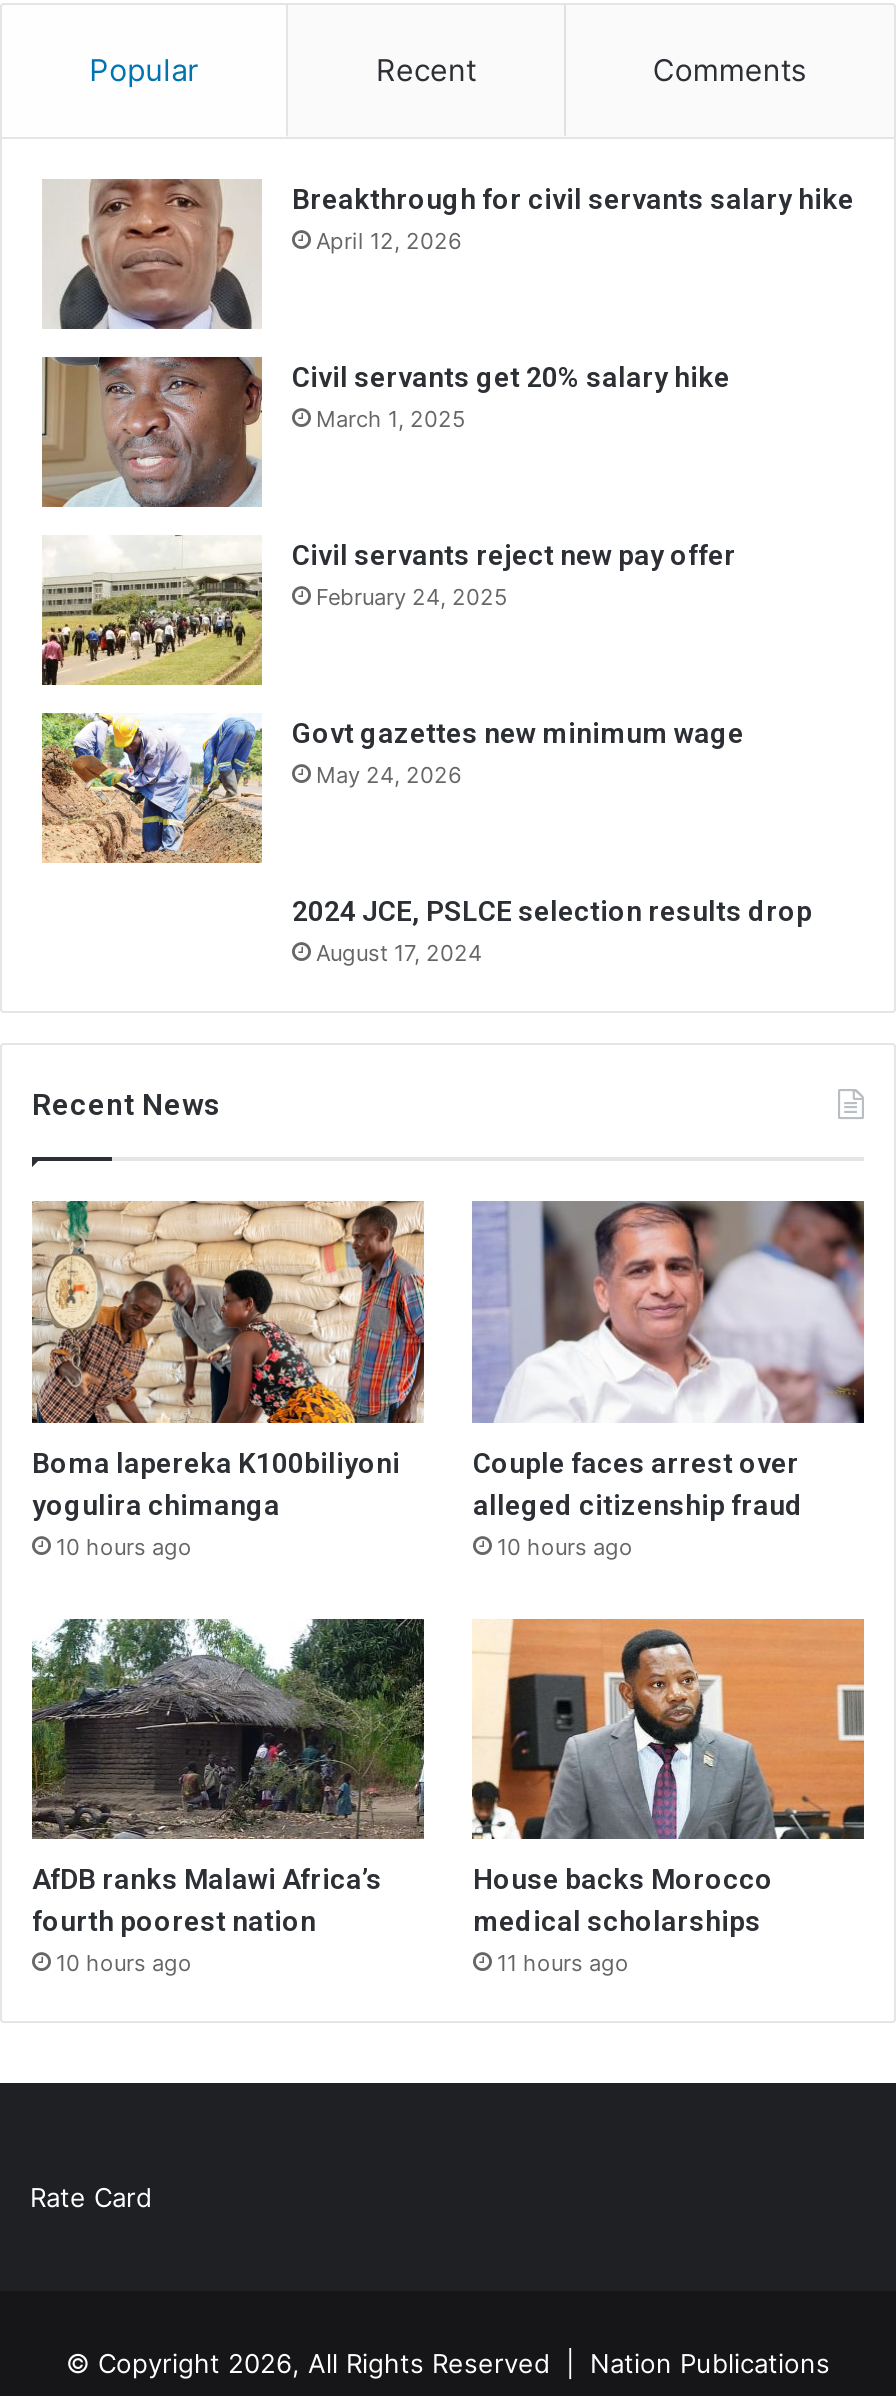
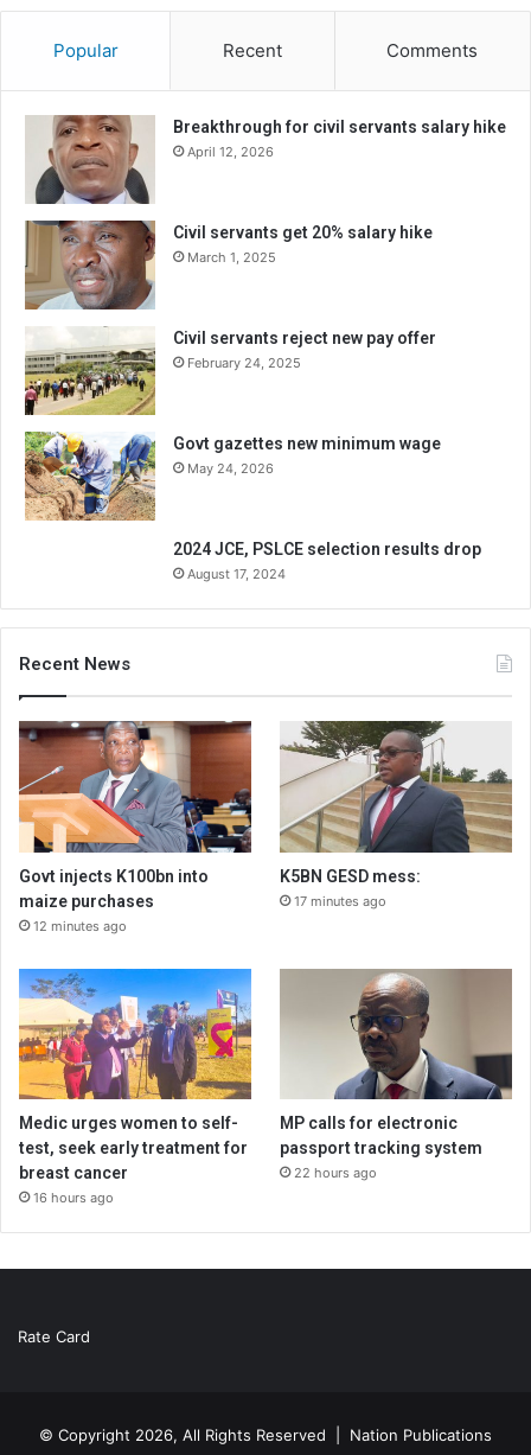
[30,1201,426,1560] [image] | Boma lapereka K100biliyoni | yogulira chimanga | 10 hours ago -> [18,720,252,934] [image] | Govt injects K100bn into | maize purchases | 12 minutes ago
[472,1199,866,1560] [image] | Couple faces arrest over | alleged citizenship fraud | 10 hours ago -> [279,720,512,909] [image] | K5BN GESD mess: | 17 minutes ago
[30,1617,426,1977] [image] | AfDB ranks Malawi Africa’s | fourth poorest nation | 10 hours ago -> [18,968,252,1206] [image] | Medic urges women to self- | test, seek early treatment for | breast cancer | 16 hours ago
[470,1619,866,1977] [image] | House backs Morocco | medical scholarships | 11 hours ago -> [280,969,513,1181] [image] | MP calls for electronic | passport tracking system | 22 hours ago

